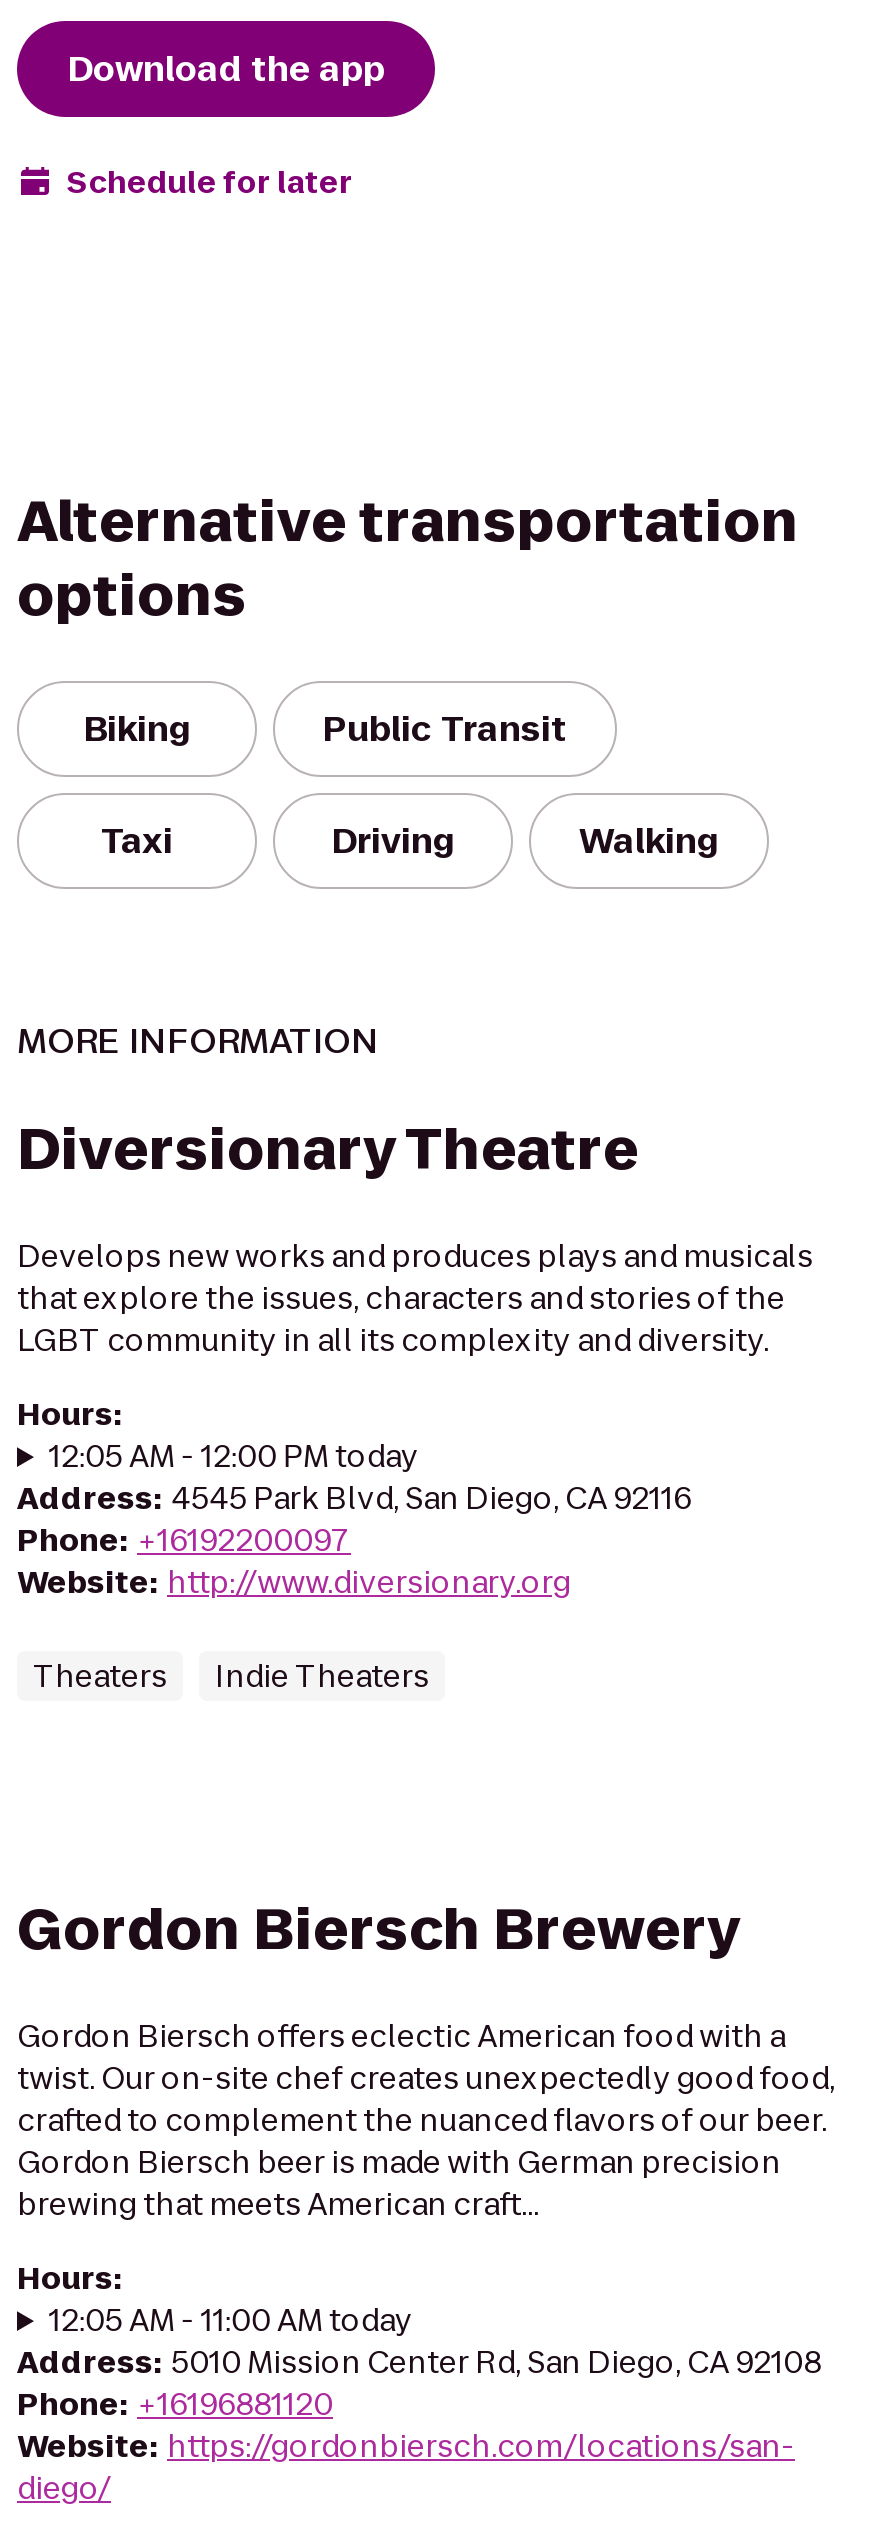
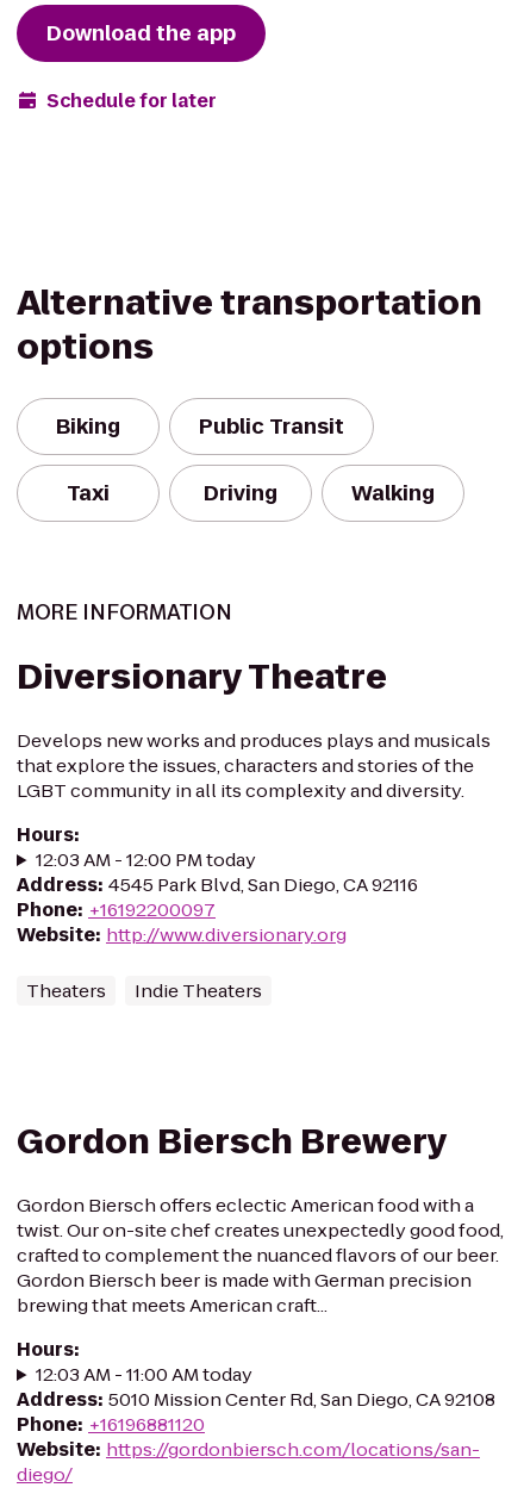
[49,1435,419,1477] 12:05 AM - 12:00 PM today -> [36,847,256,872] 12:03 AM - 12:00 PM today
[49,2299,413,2341] 12:05 AM - 11:00 AM today -> [36,1362,252,1387] 12:03 AM - 11:00 AM today

